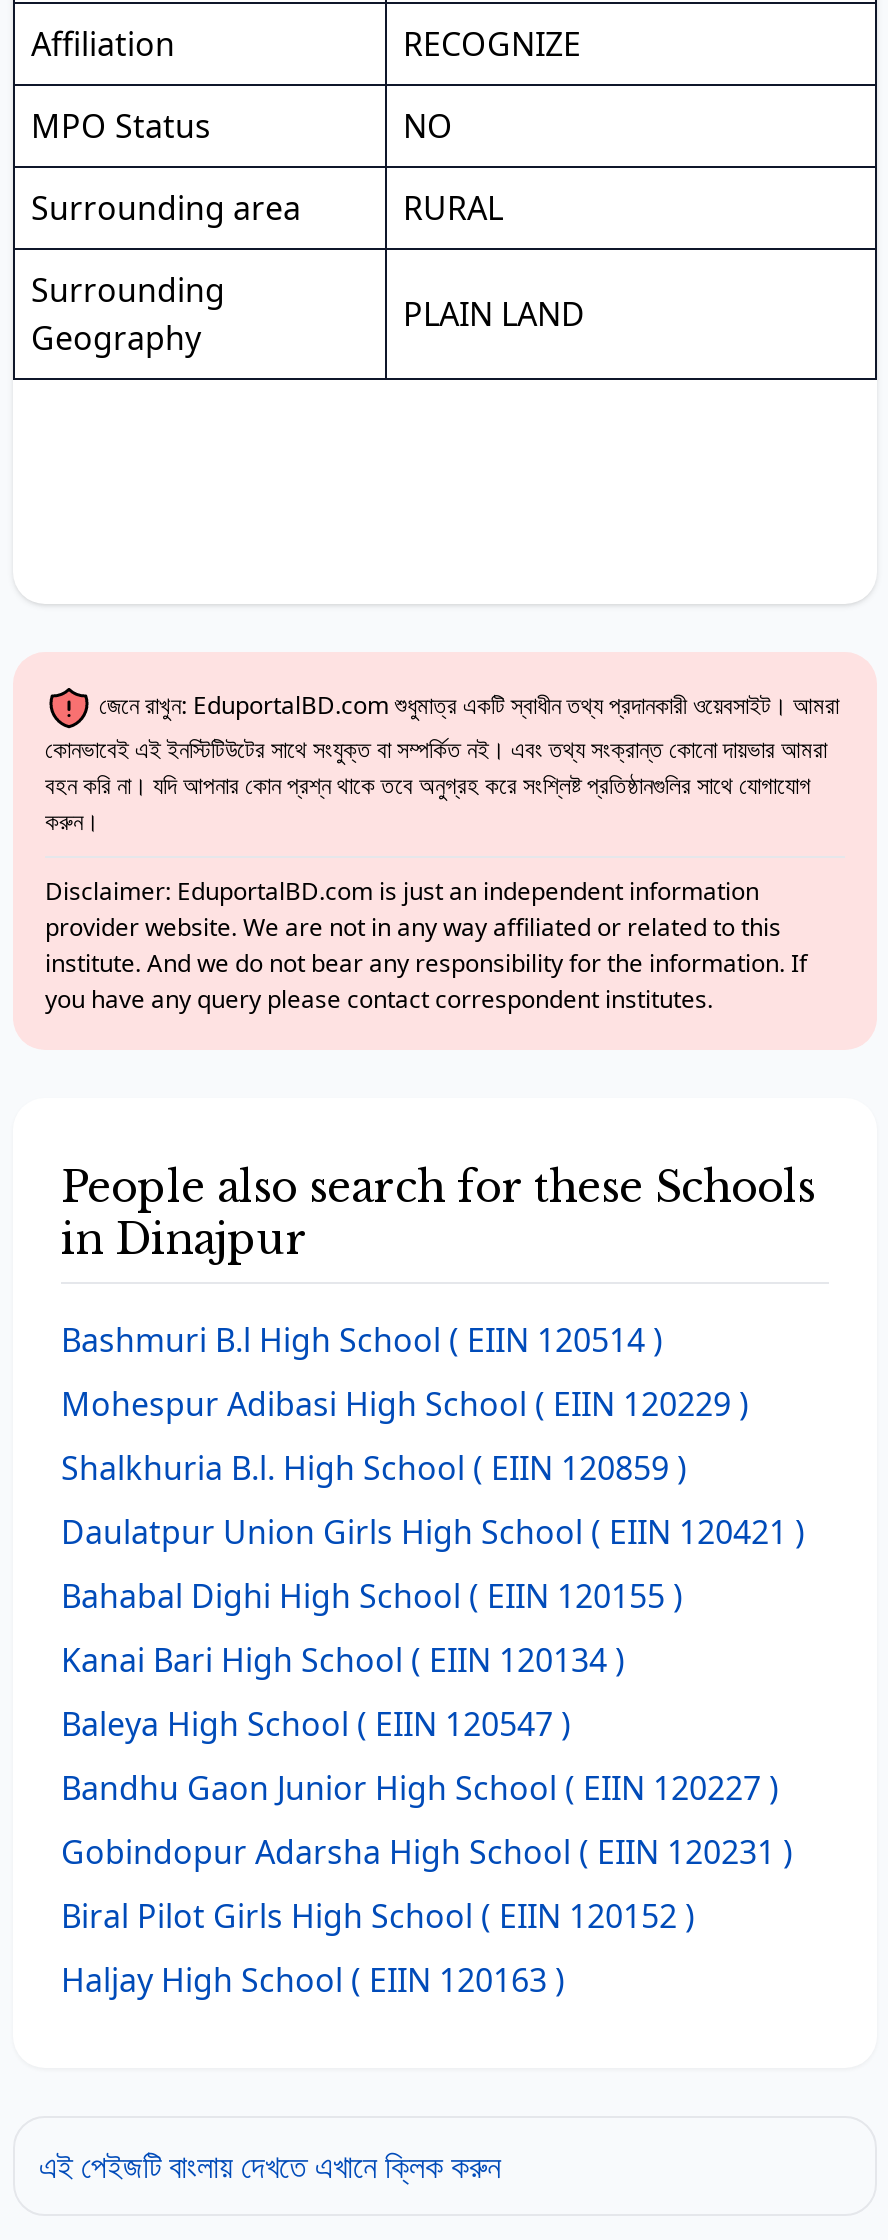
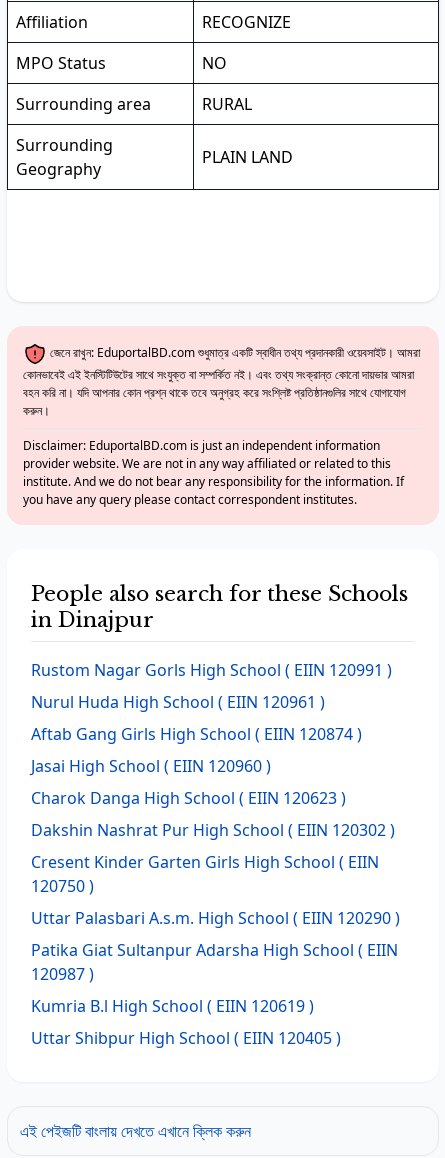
[61,1318,663,1362] Bashmuri B.l High School ( EIIN 120514 ) -> [31,659,392,681] Rustom Nagar Gorls High School ( EIIN 120991 )
[61,1382,749,1426] Mohespur Adibasi High School ( EIIN 120229 ) -> [31,691,325,713] Nurul Huda High School ( EIIN 120961 )
[61,1446,687,1490] Shalkhuria B.l. High School ( EIIN 120859 ) -> [31,723,362,745] Aftab Gang Girls High School ( EIIN 120874 )
[61,1510,805,1554] Daulatpur Union Girls High School ( EIIN 120421 ) -> [31,755,271,777] Jasai High School ( EIIN 120960 )
[61,1574,683,1618] Bahabal Dighi High School ( EIIN 120155 ) -> [31,787,346,809] Charok Danga High School ( EIIN 120623 )
[61,1638,625,1682] Kanai Bari High School ( EIIN 120134 ) -> [31,819,395,841] Dakshin Nashrat Pur High School ( EIIN 120302 )
[61,1702,571,1746] Baleya High School ( EIIN 120547 ) -> [31,851,379,897] Cresent Kinder Garten Girls High School ( EIIN | 120750 )
[61,1766,779,1810] Bandhu Gaon Junior High School ( EIIN 120227 ) -> [31,907,400,929] Uttar Palasbari A.s.m. High School ( EIIN 120290 )
[61,1830,793,1874] Gobindopur Adarsha High School ( EIIN 120231 ) -> [31,939,398,985] Patika Giat Sultanpur Adarsha High School ( EIIN | 120987 )
[61,1894,695,1938] Biral Pilot Girls High School ( EIIN 120152 ) -> [31,995,314,1017] Kumria B.l High School ( EIIN 120619 )
[61,1958,565,2002] Haljay High School ( EIIN 120163 ) -> [31,1027,341,1049] Uttar Shibpur High School ( EIIN 120405 )

